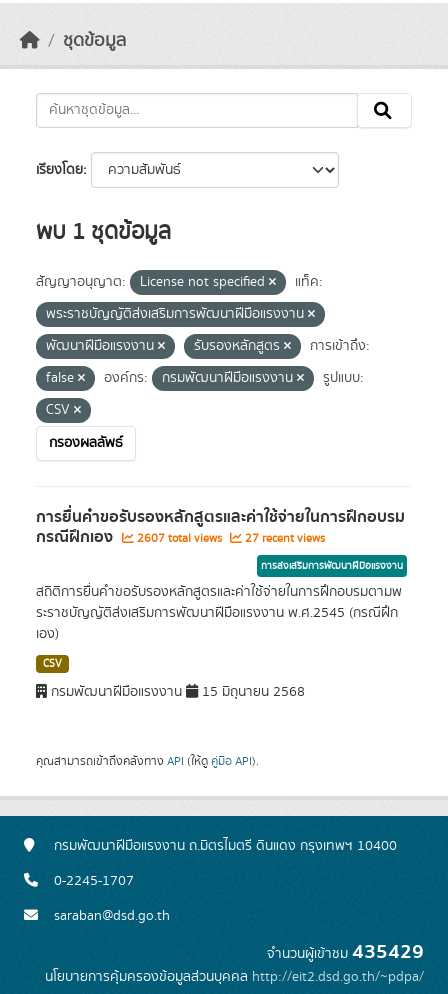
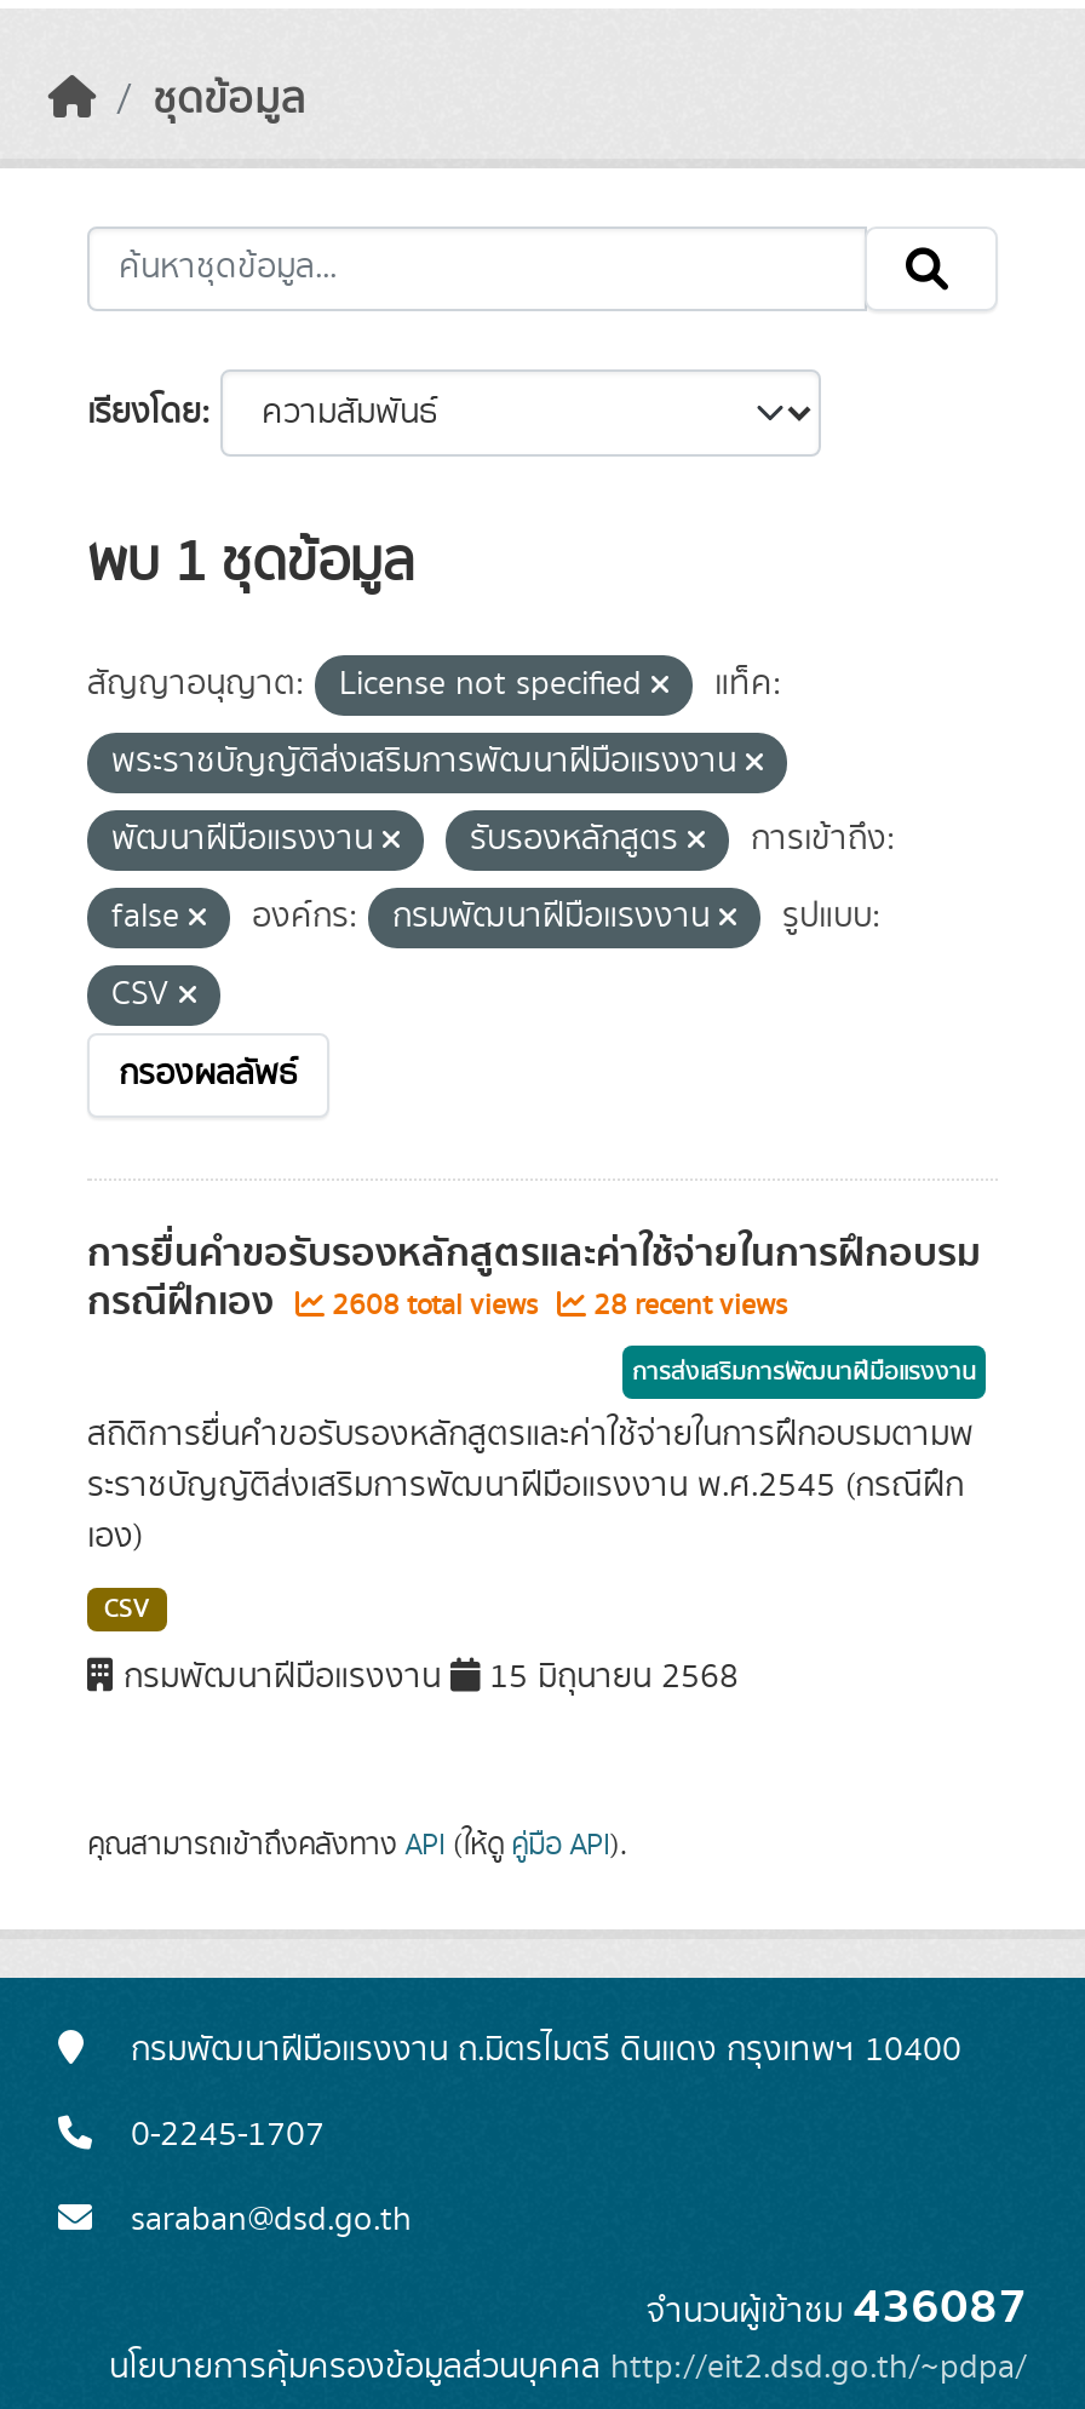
[134,530,225,547] 2607 total views -> [325,1285,545,1326] 2608 total views
[242,530,325,547] 27 recent views -> [586,1285,787,1326] 28 recent views
[267,936,424,968] จำนวนผู้เข้าชม435429 -> [647,2269,1027,2346] จำนวนผู้เข้าชม436087

